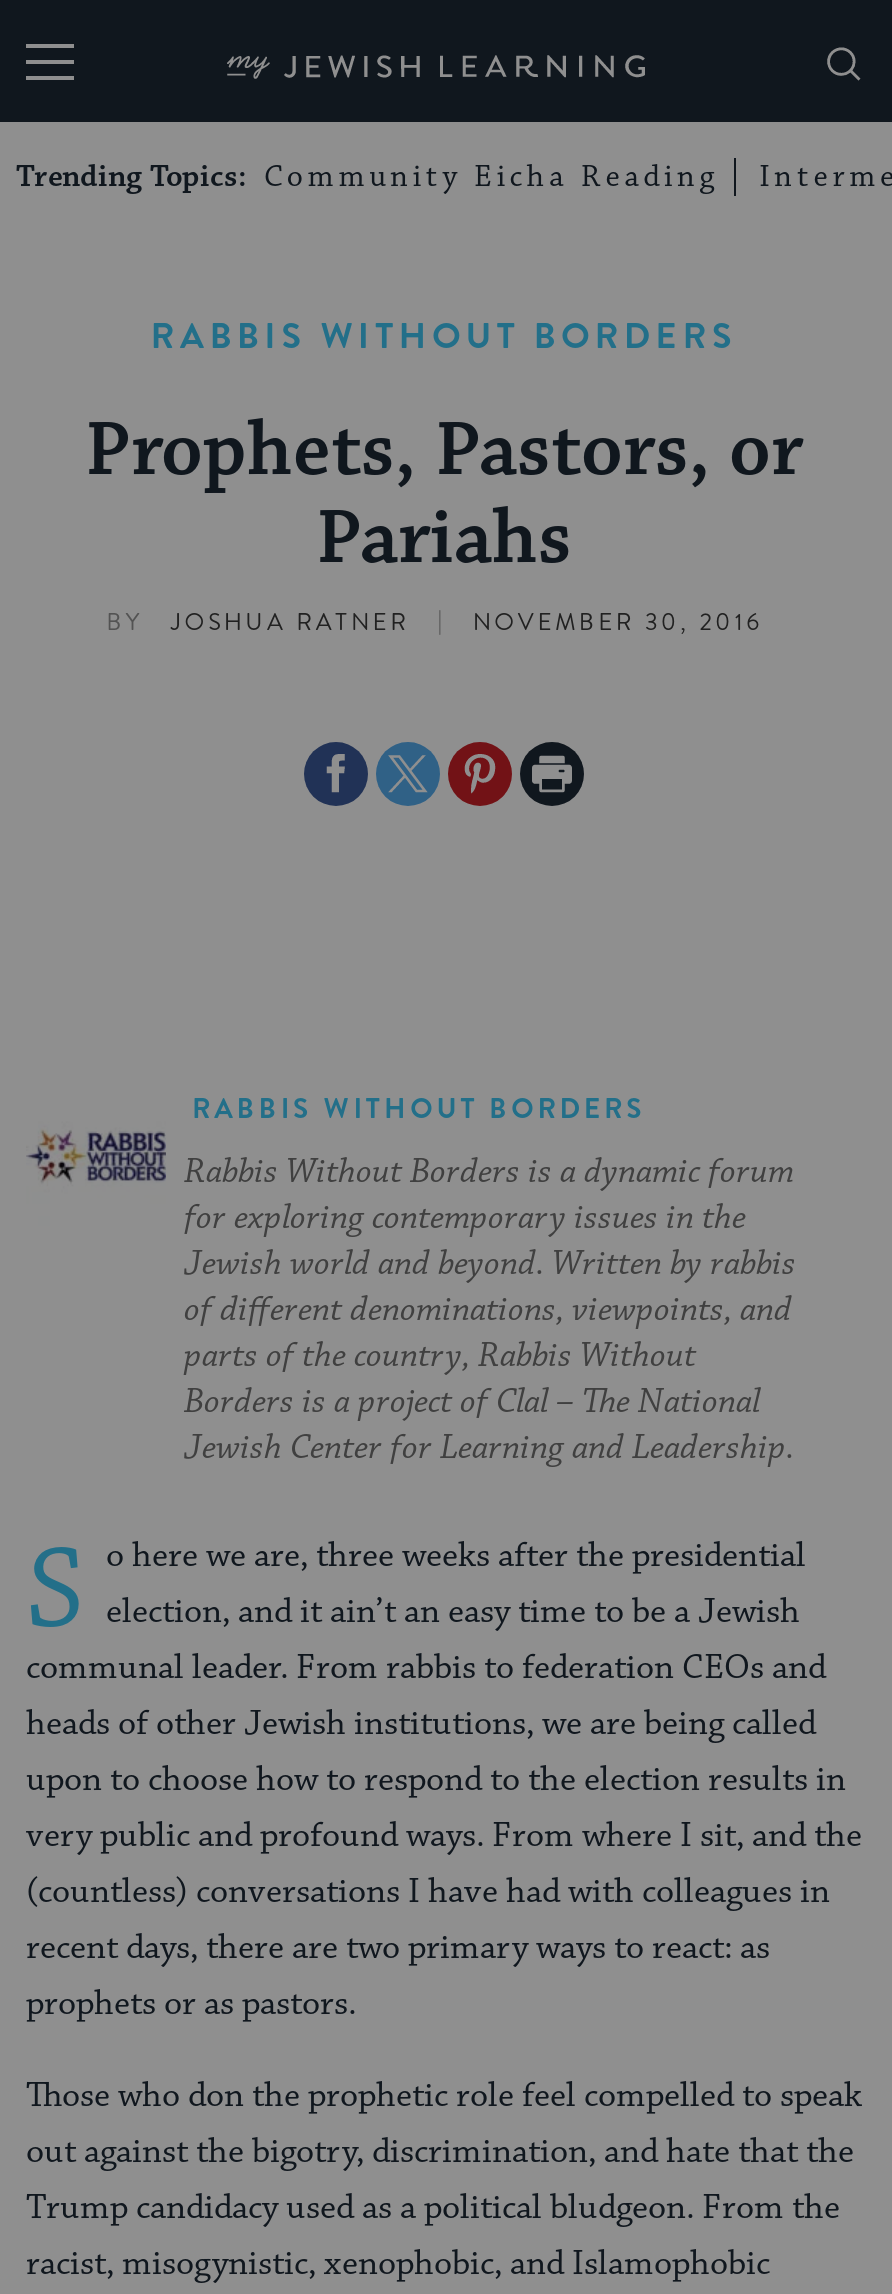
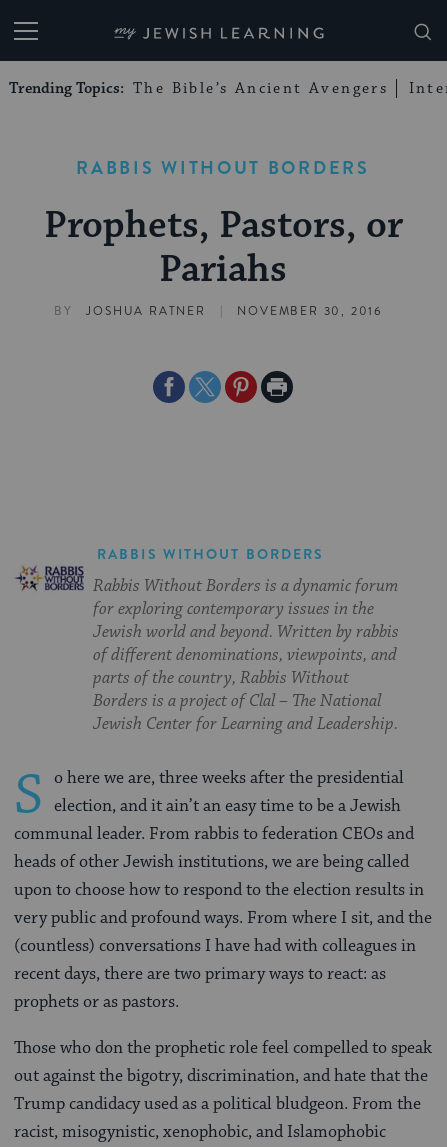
[16,158,718,196] Trending Topics: Community Eicha Reading -> [9,79,388,98] Trending Topics: The Bible’s Ancient Avengers

